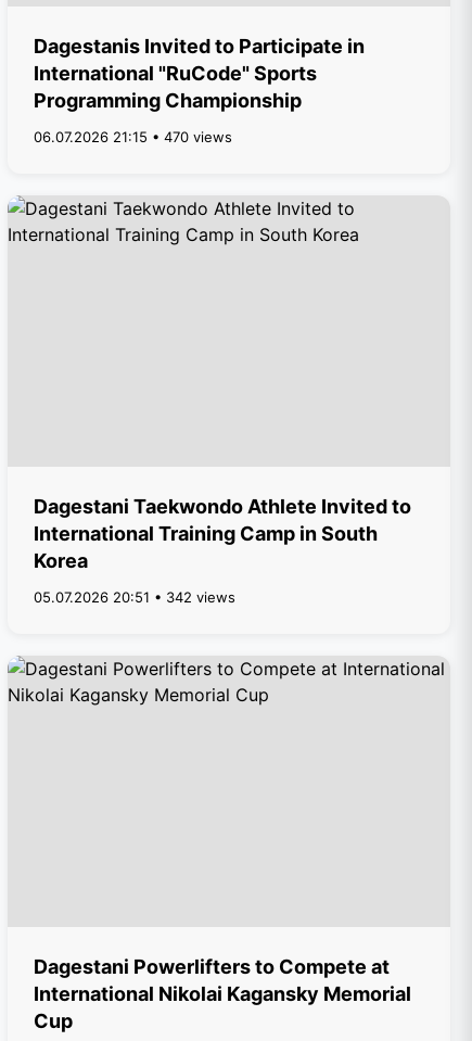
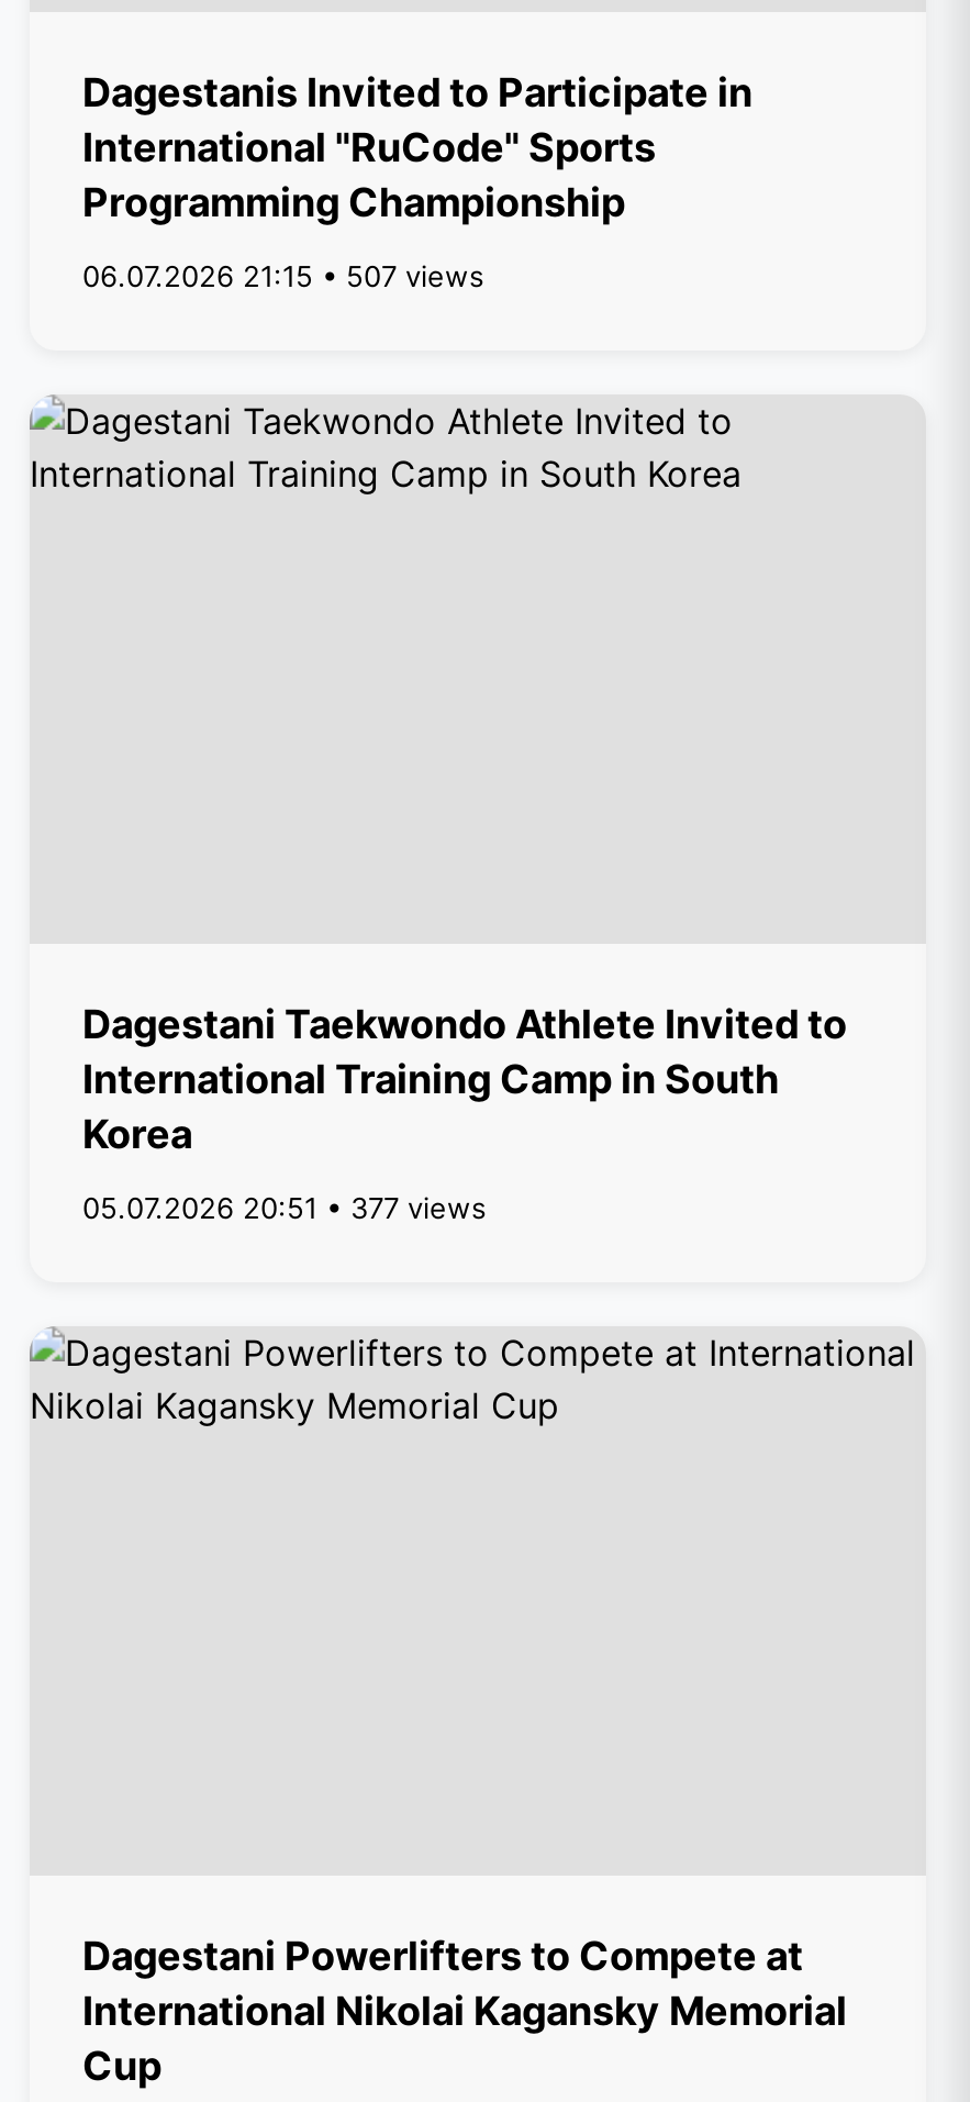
[34,128,232,145] 06.07.2026 21:15 • 470 views -> [82,258,484,293] 06.07.2026 21:15 • 507 views
[34,588,235,606] 05.07.2026 20:51 • 342 views -> [82,1190,487,1225] 05.07.2026 20:51 • 377 views

